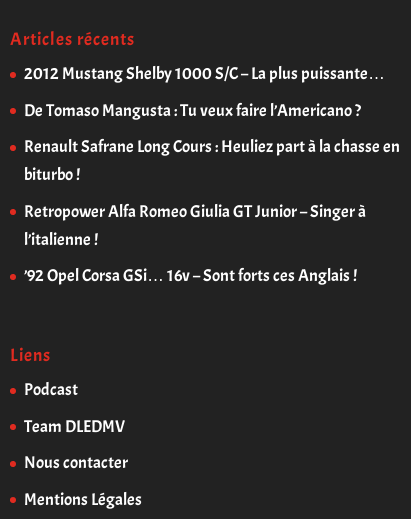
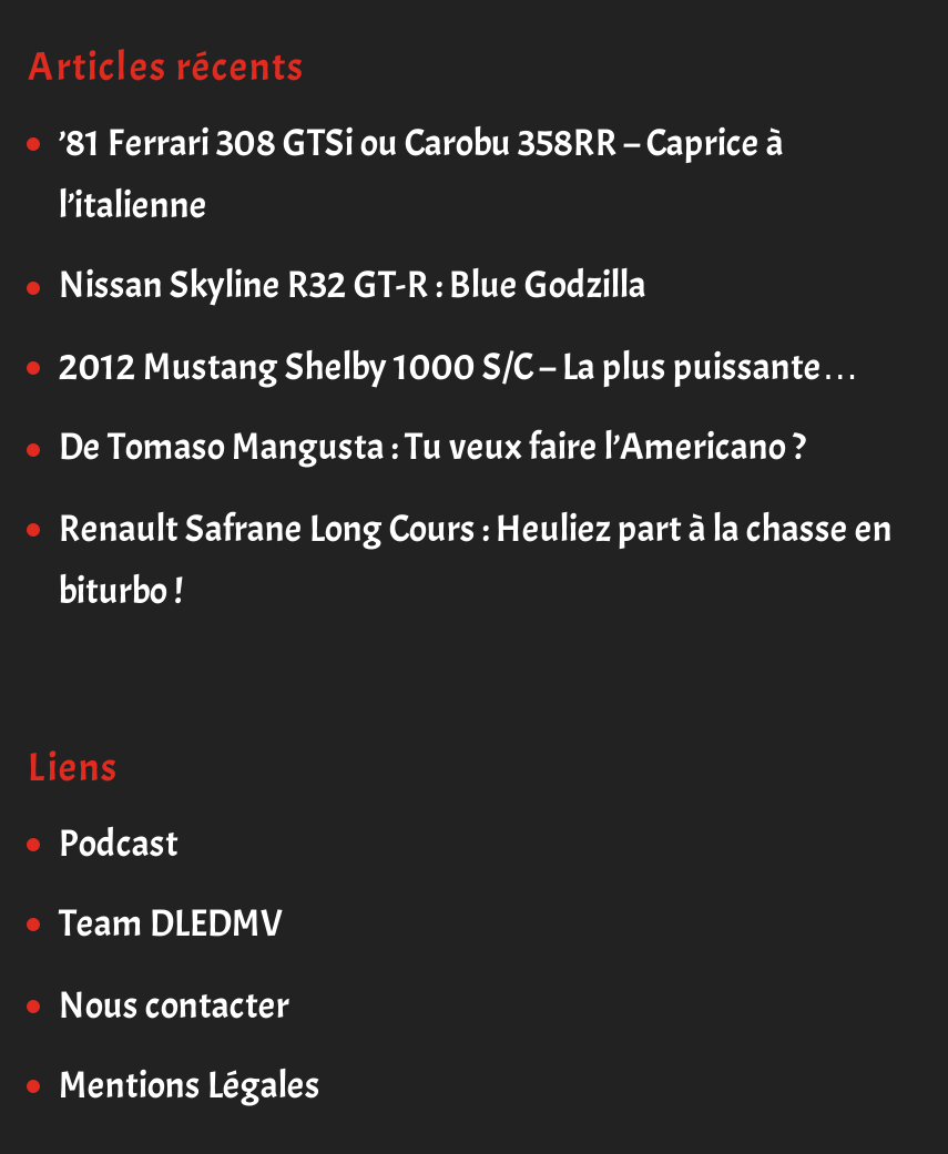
none -> [59,119,784,309] ’81 Ferrari 308 GTSi ou Carobu 358RR – Caprice à | l’italienne | Nissan Skyline R32 GT-R : Blue Godzilla
moved [24,63,400,185] -> [59,343,892,613]: 2012 Mustang Shelby 1000 S/C – La plus puissante… | De Tomaso Mangusta : Tu veux faire l’Americano ? | Renault Safrane Long Cours : Heuliez part à la chasse en | biturbo !
[24,201,366,286] Retropower Alfa Romeo Giulia GT Junior – Singer à | l’italienne ! | ’92 Opel Corsa GSi… 16v – Sont forts ces Anglais ! -> none

